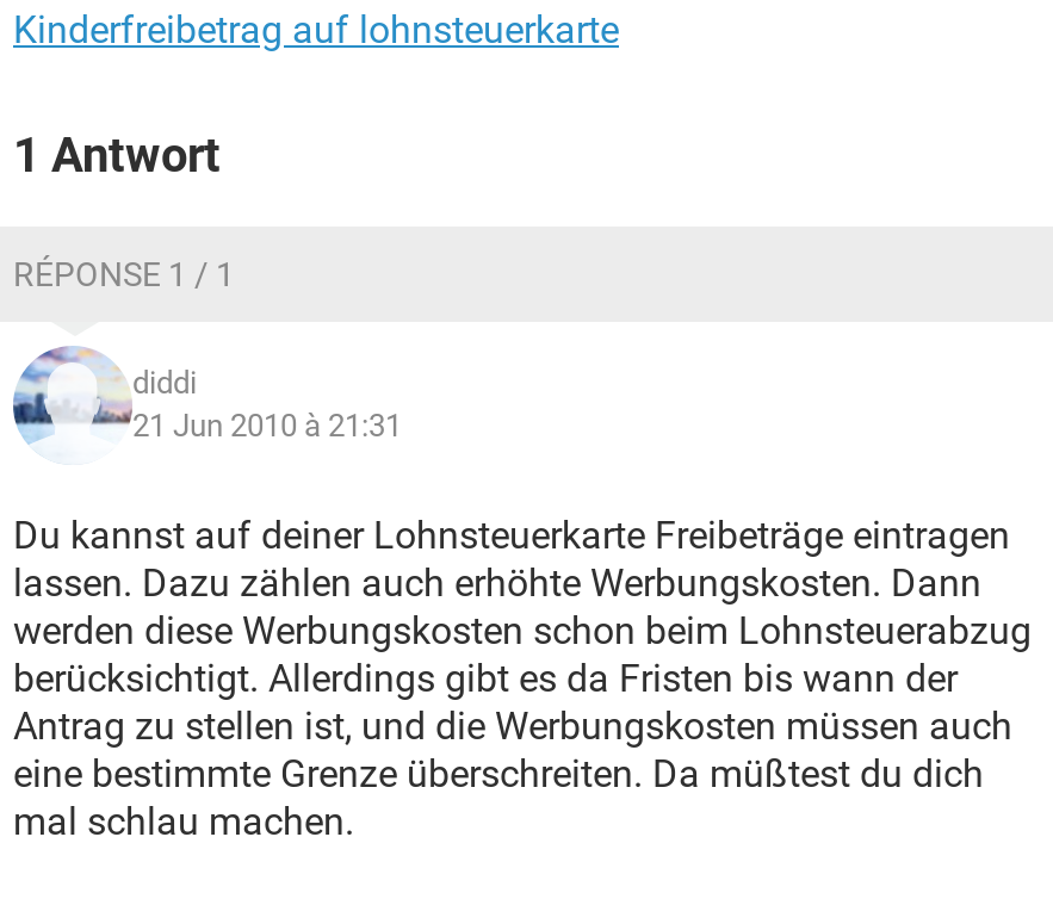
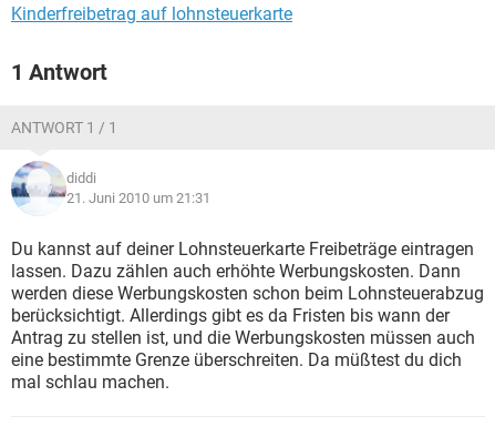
[13,255,235,293] RÉPONSE 1 / 1 -> [11,119,117,136] ANTWORT 1 / 1
[132,408,402,444] 21 Jun 2010 à 21:31 -> [66,190,210,206] 21. Juni 2010 um 21:31

